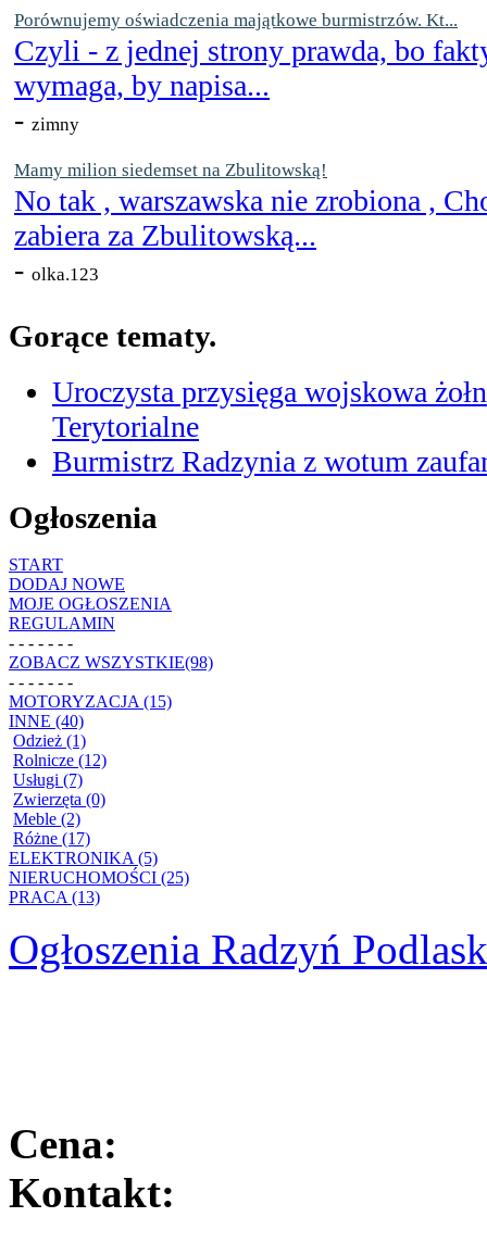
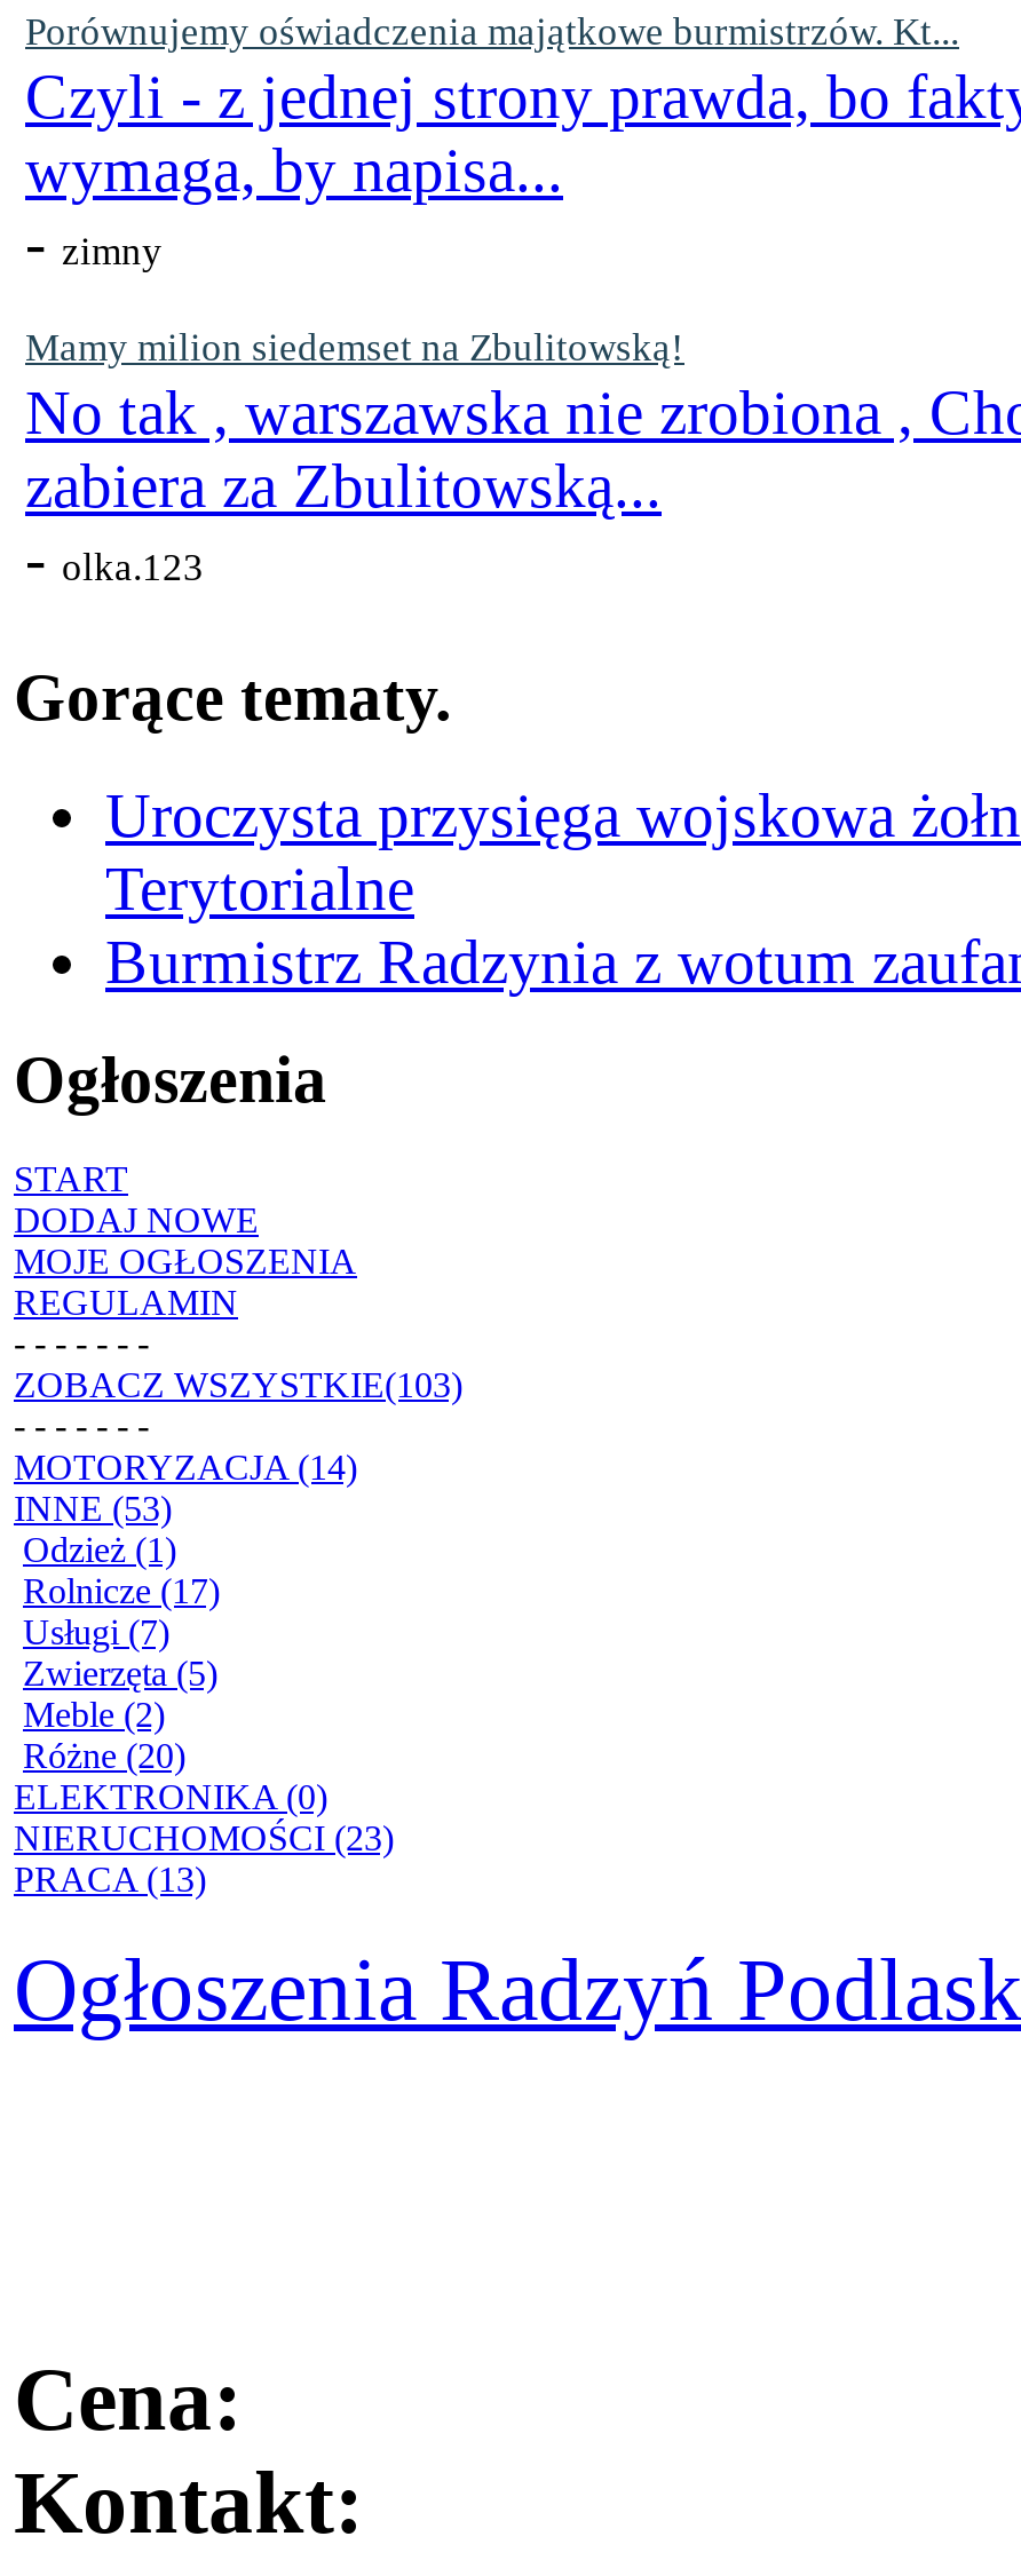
[9,653,213,672] ZOBACZ WSZYSTKIE(98) -> [14,1366,462,1405] ZOBACZ WSZYSTKIE(103)
[9,693,172,711] MOTORYZACJA (15) -> [14,1449,357,1487] MOTORYZACJA (14)
[9,712,84,731] INNE (40) -> [14,1490,172,1529] INNE (53)
[13,751,107,770] Rolnicze (12) -> [23,1572,220,1611] Rolnicze (17)
[13,790,105,809] Zwierzęta (0) -> [23,1655,217,1693] Zwierzęta (5)
[13,830,90,848] Różne (17) -> [23,1737,185,1776] Różne (20)
[9,849,158,868] ELEKTRONIKA (5) -> [14,1778,327,1817] ELEKTRONIKA (0)
[9,869,189,887] NIERUCHOMOŚCI (25) -> [14,1819,394,1858] NIERUCHOMOŚCI (23)

